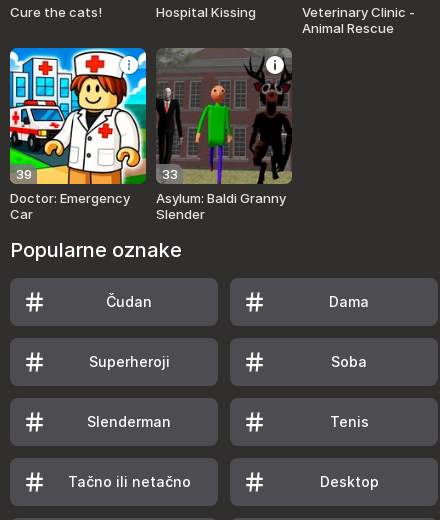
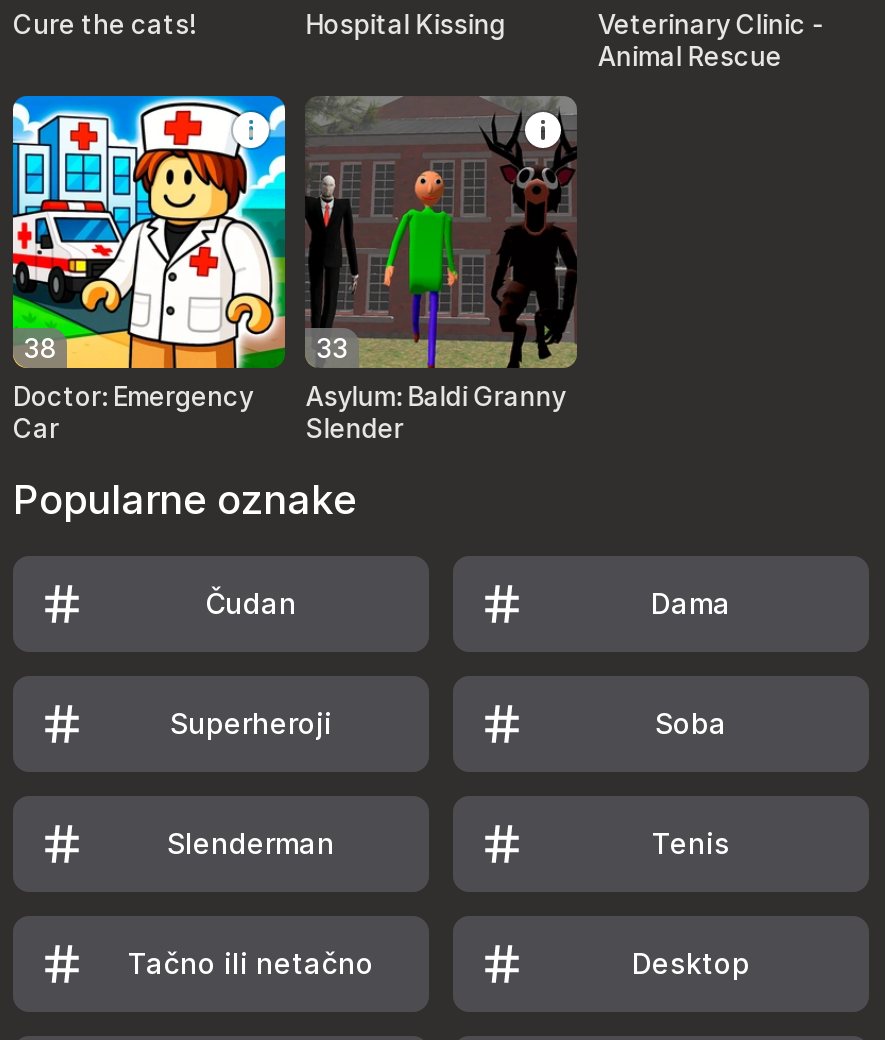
[15,166,31,182] 39 -> [24,331,56,363] 38

